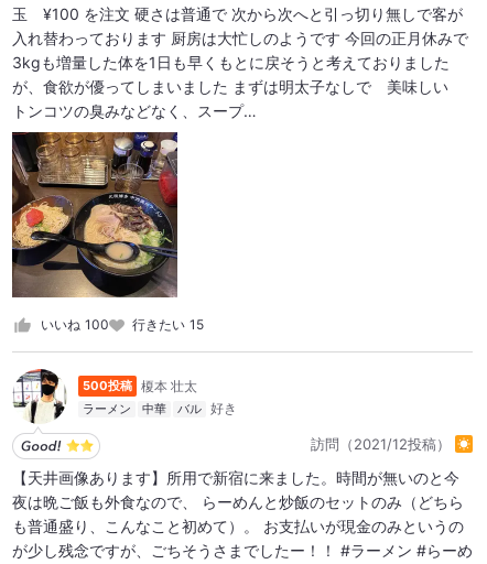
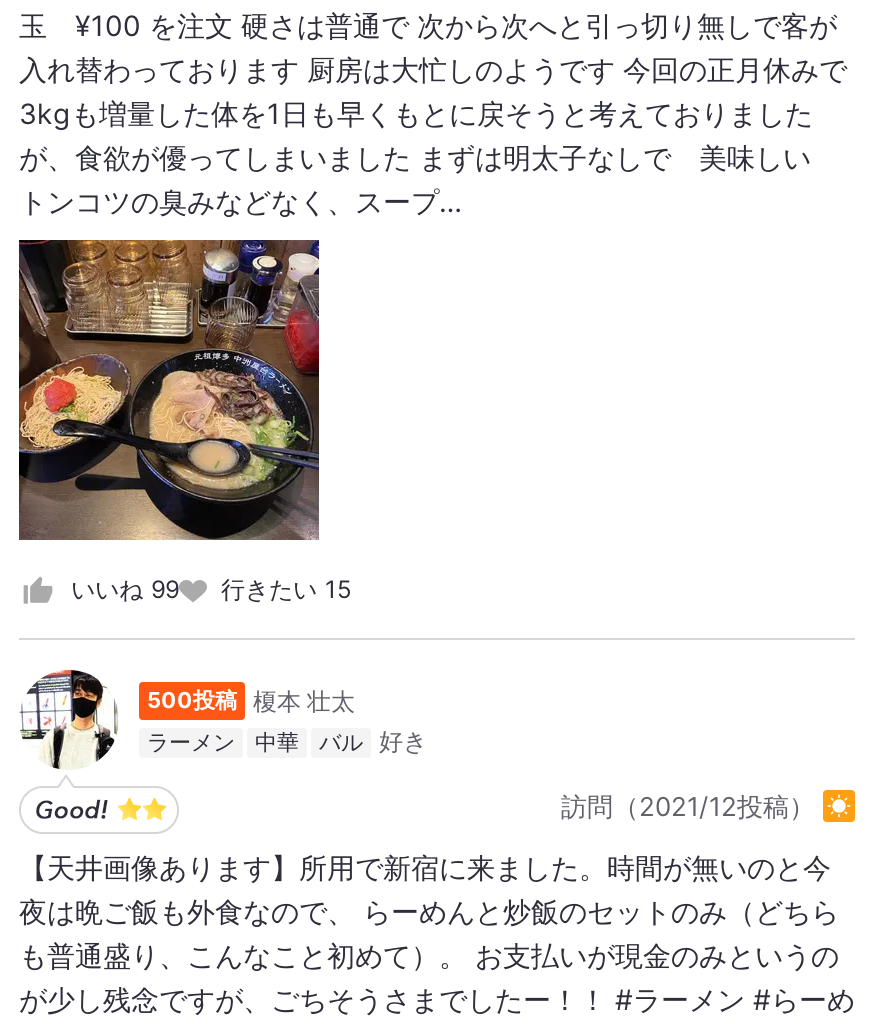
[41,316,204,333] いいね 100 行きたい 15 -> [71,574,351,604] いいね 99 行きたい 15

